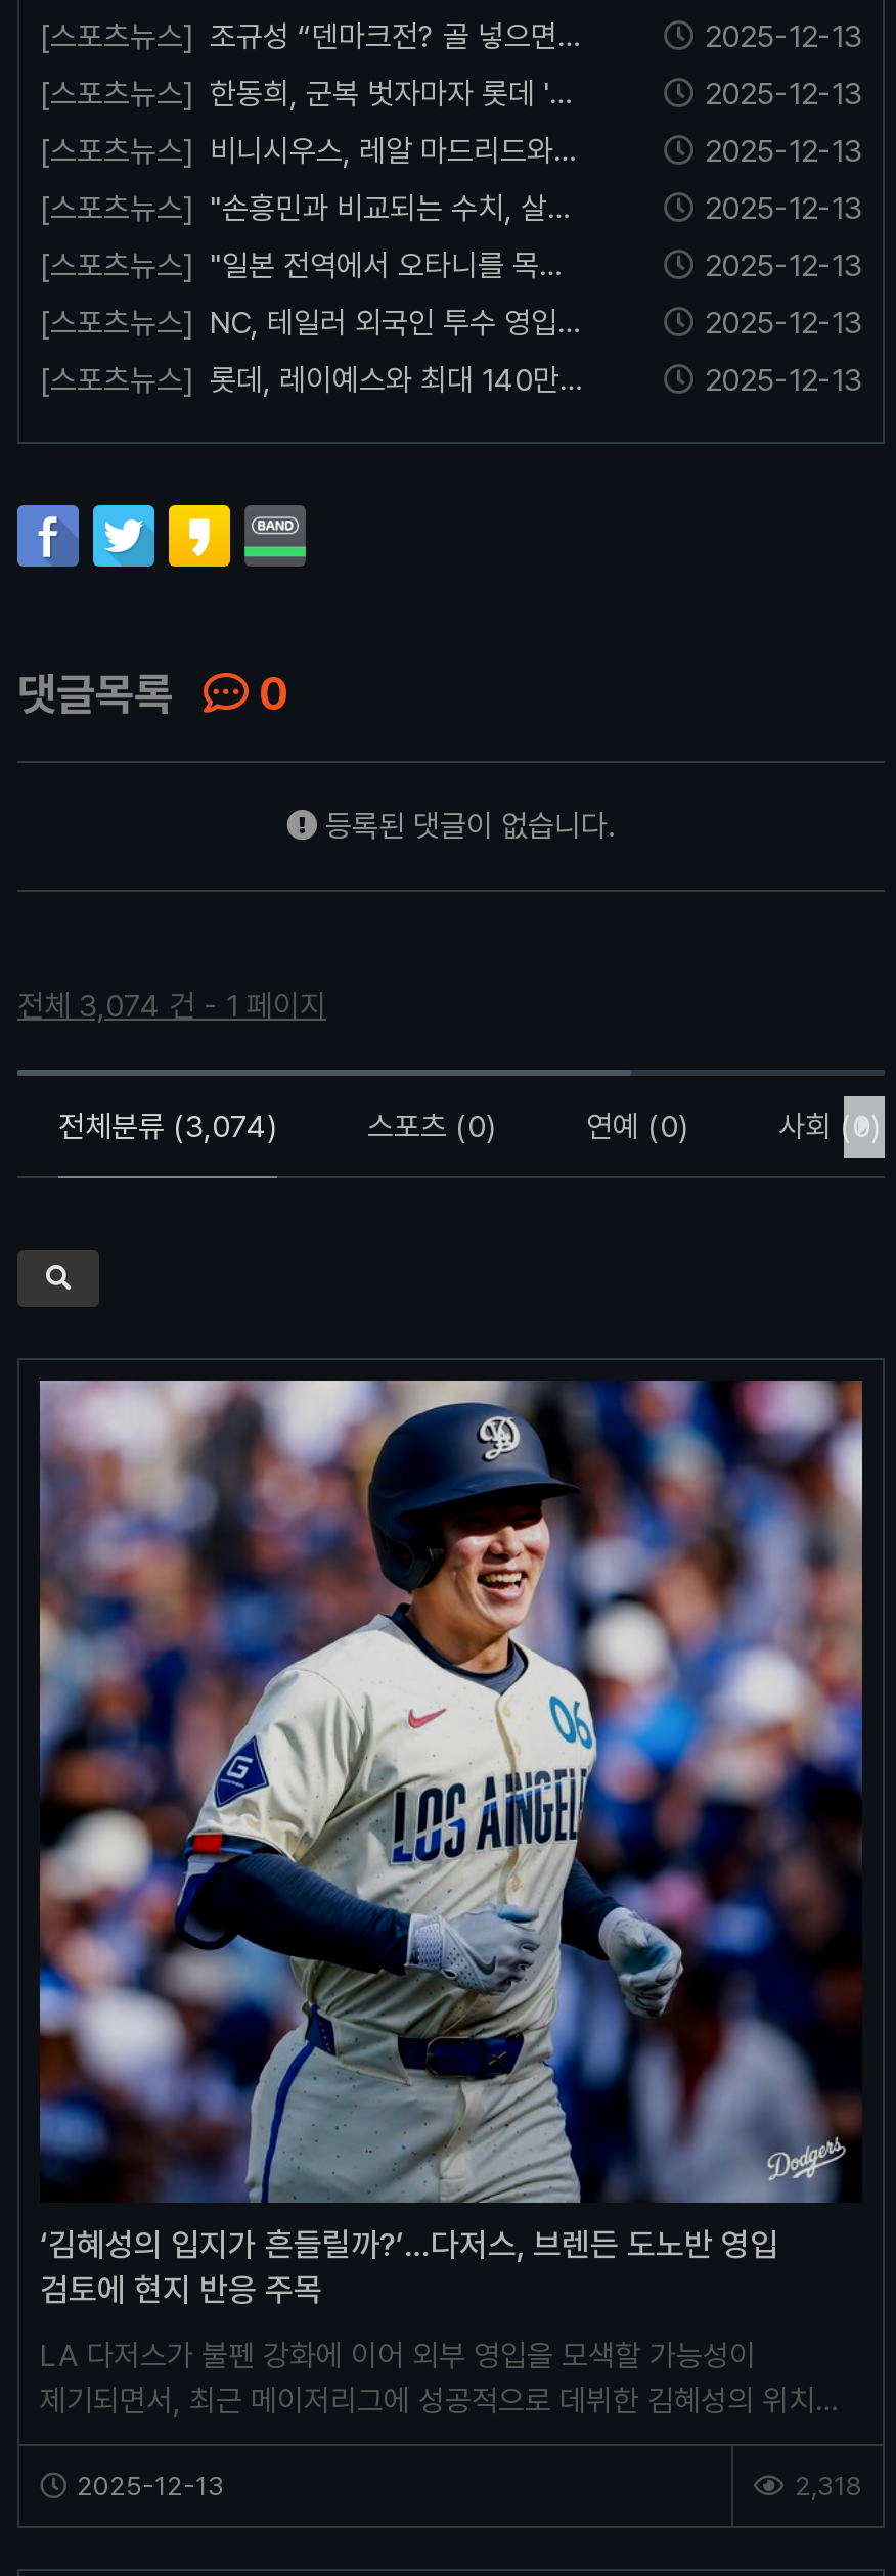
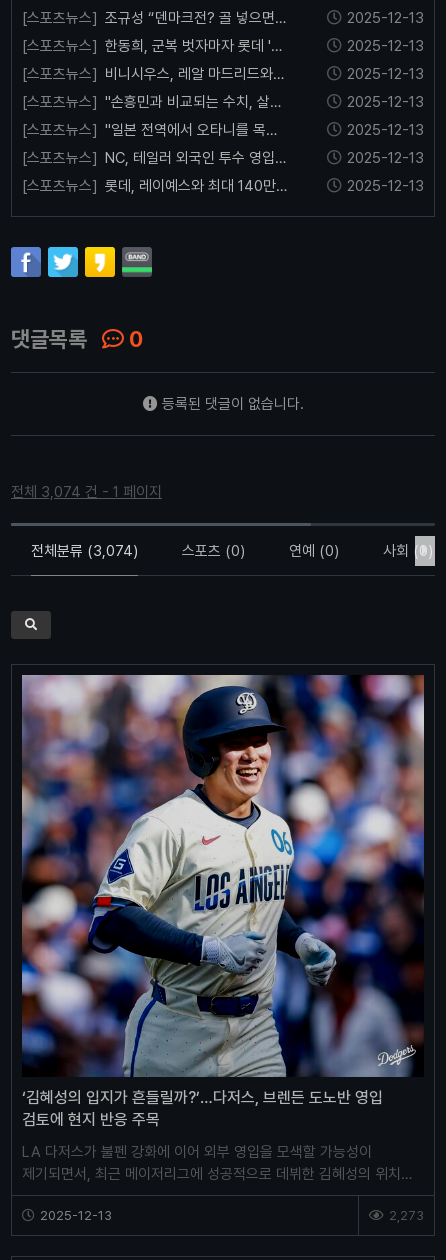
[795,2470,862,2500] 2,318 -> [389,1207,424,1222] 2,273

